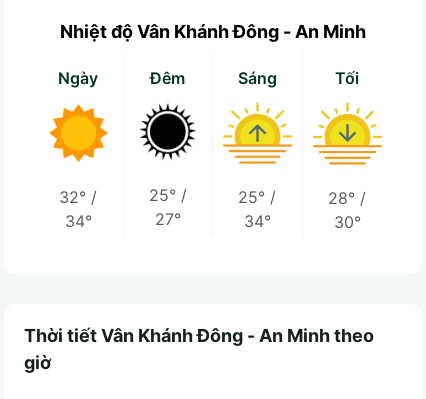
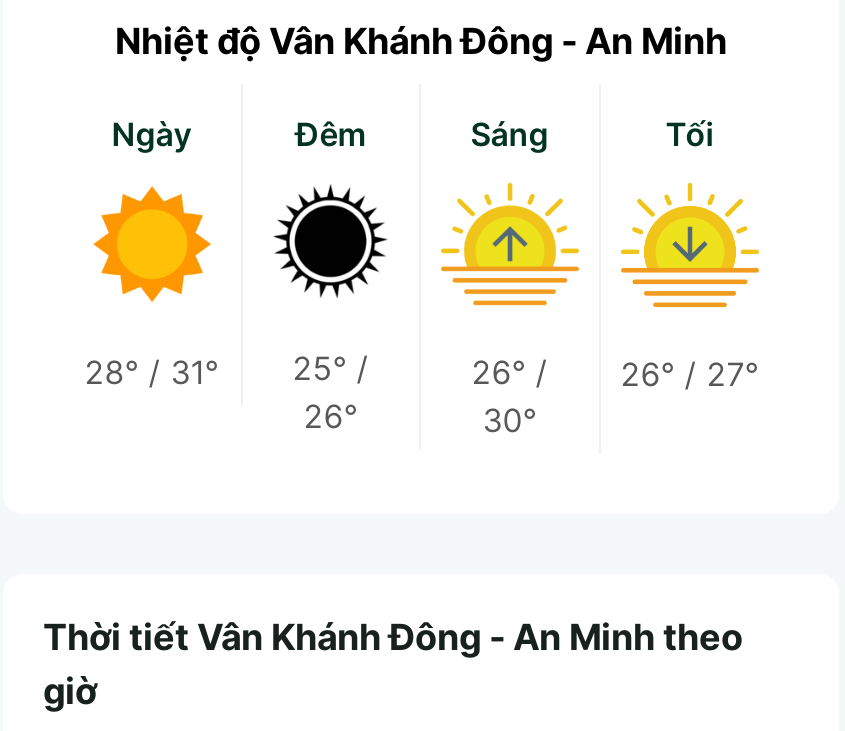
[59,187,97,231] 32° / | 34° -> [85,352,219,392] 28° / 31°
[238,187,276,207] 25° / -> [471,352,547,392] 26° /
[328,188,366,232] 28° / | 30° -> [621,354,759,394] 26° / 27°
[155,209,181,229] 27° -> [303,396,357,436] 26°
[244,211,271,231] 34° -> [483,400,537,440] 30°

